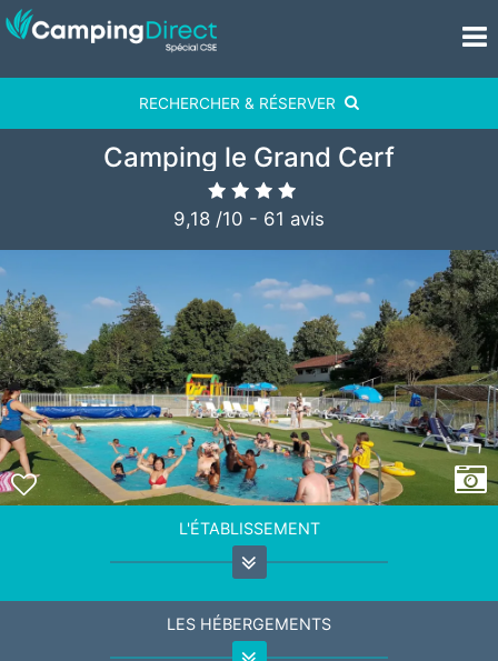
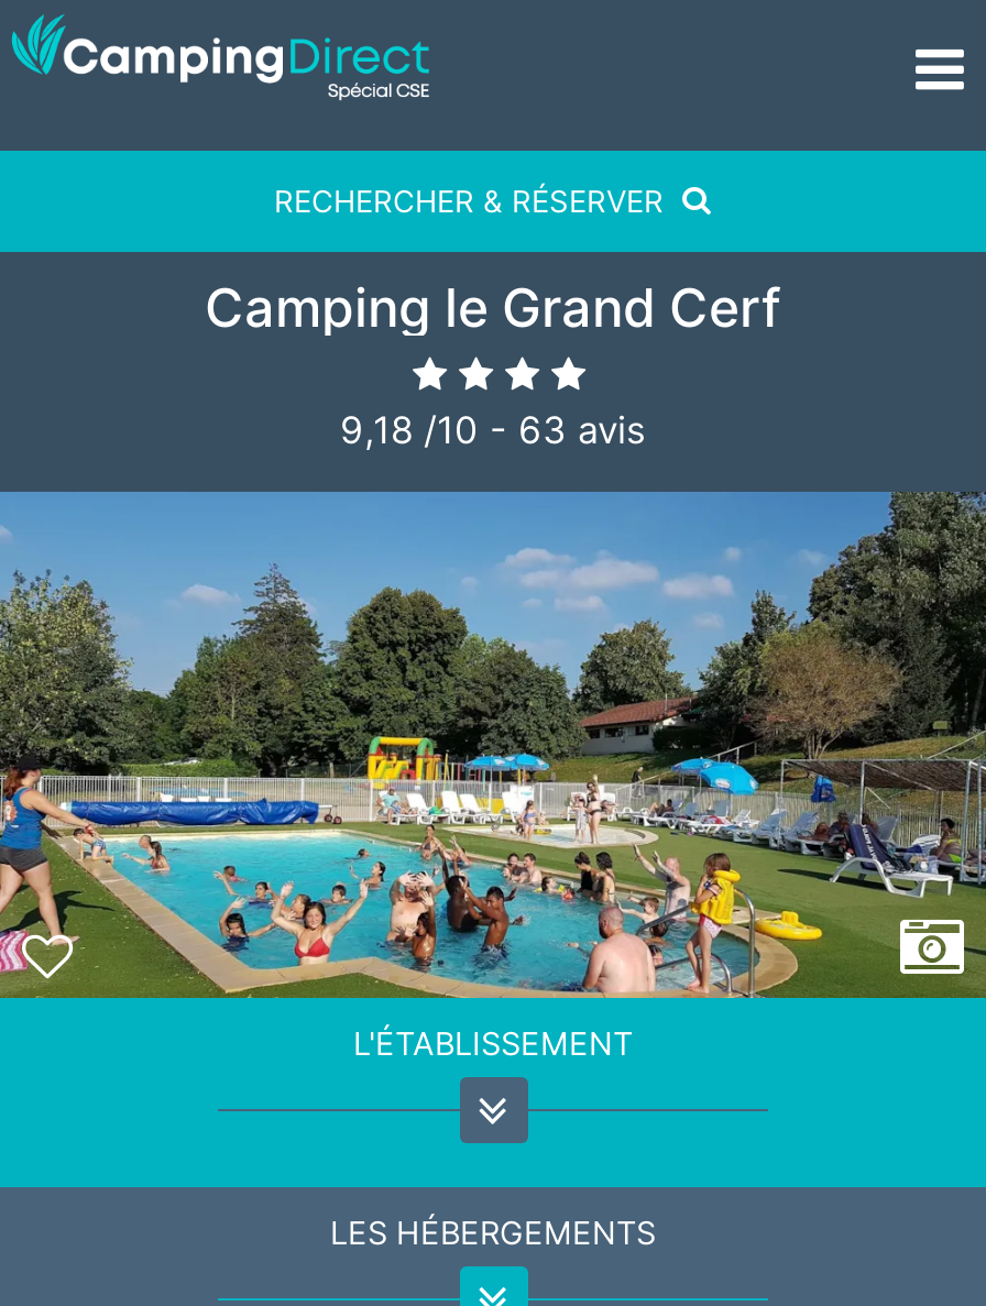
[173,208,325,230] 9,18 /10 - 61 avis -> [340,408,646,452] 9,18 /10 - 63 avis

